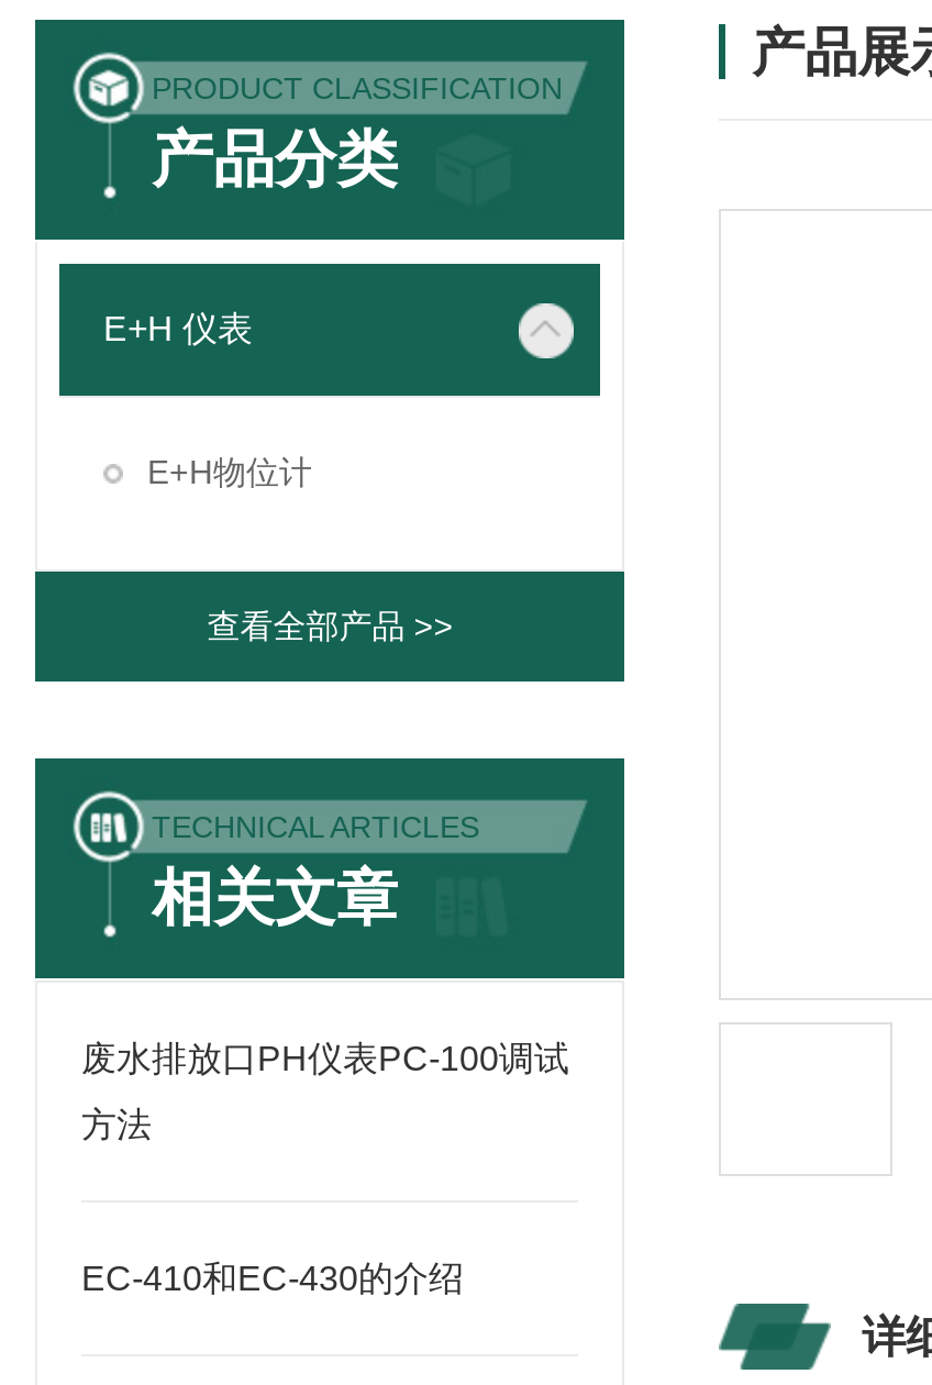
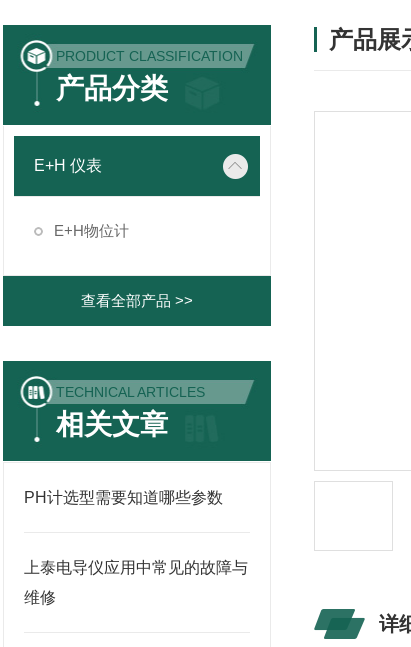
[81,1040,569,1143] 废水排放口PH仪表PC-100调试 | 方法 -> [24,489,223,506] PH计选型需要知道哪些参数
[81,1260,464,1297] EC-410和EC-430的介绍 -> [24,559,248,606] 上泰电导仪应用中常见的故障与 | 维修

